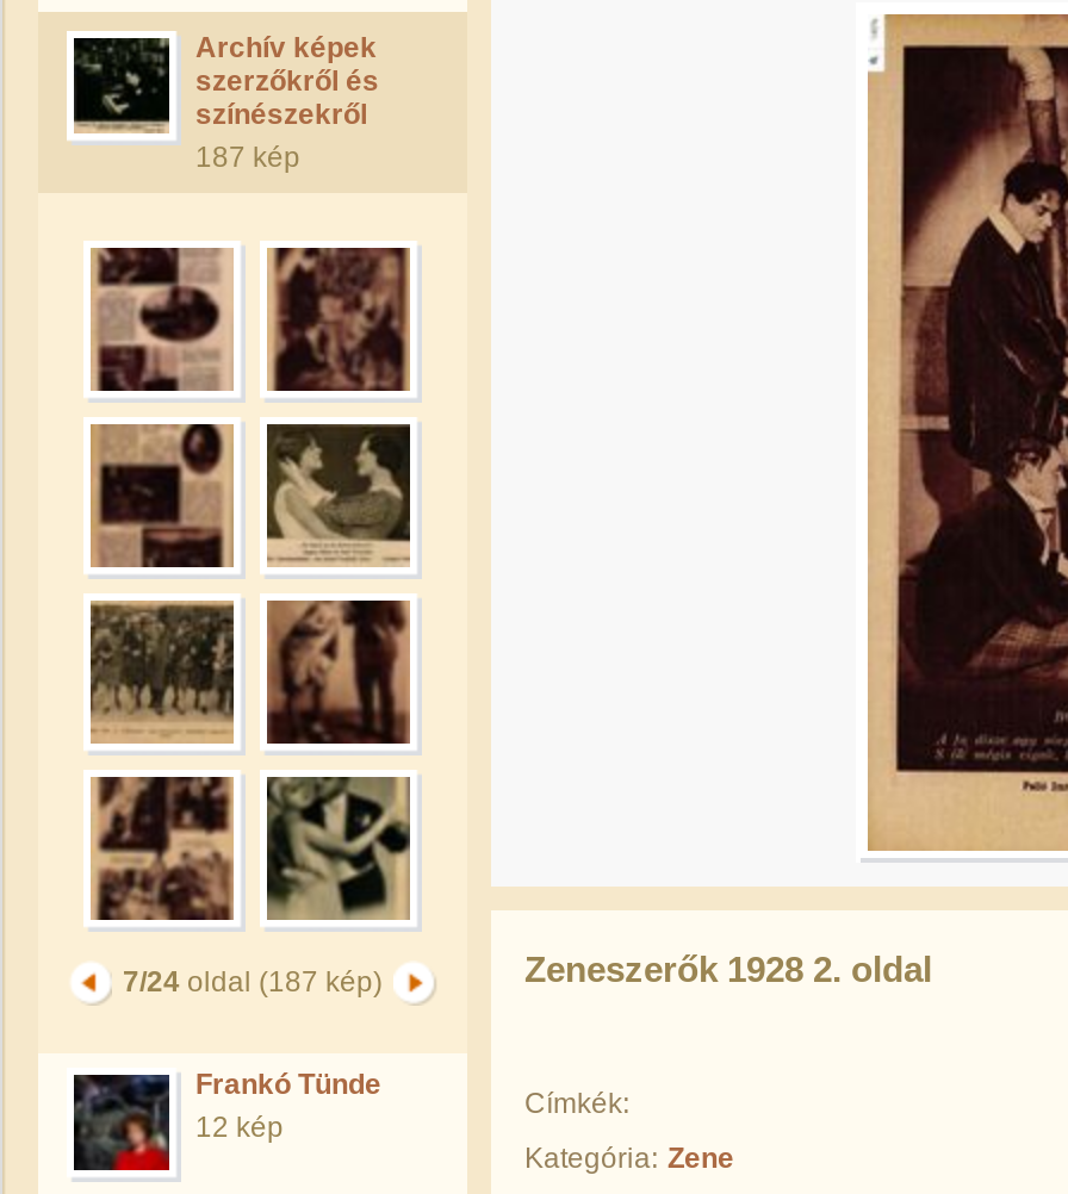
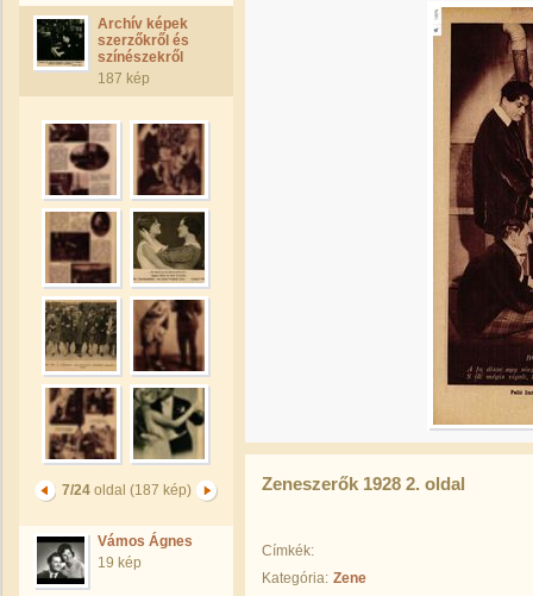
[74,1068,381,1173] [image] | Frankó Tünde | 12 kép -> [36,533,193,585] [image] | Vámos Ágnes | 19 kép

